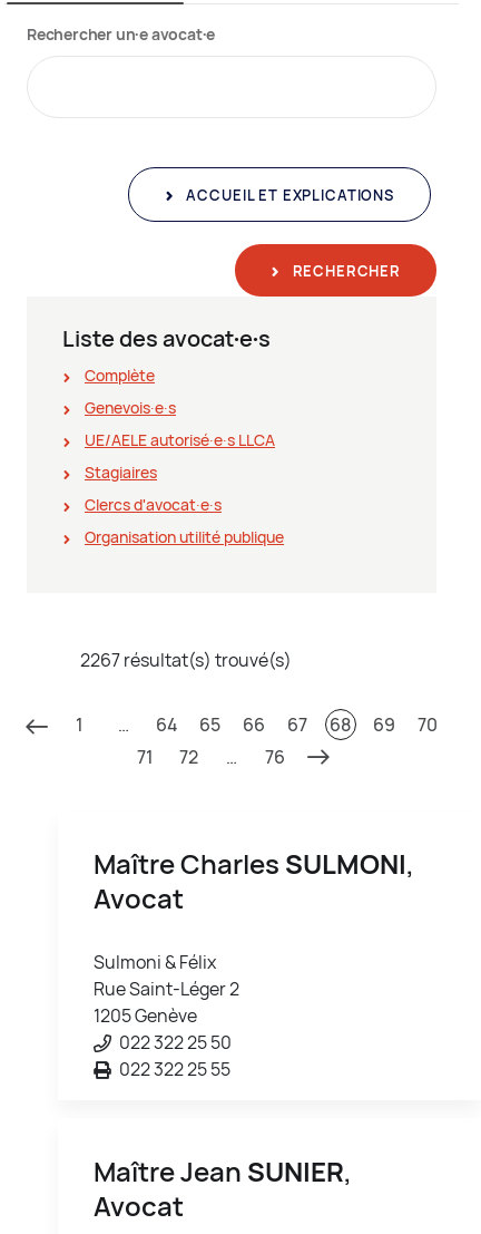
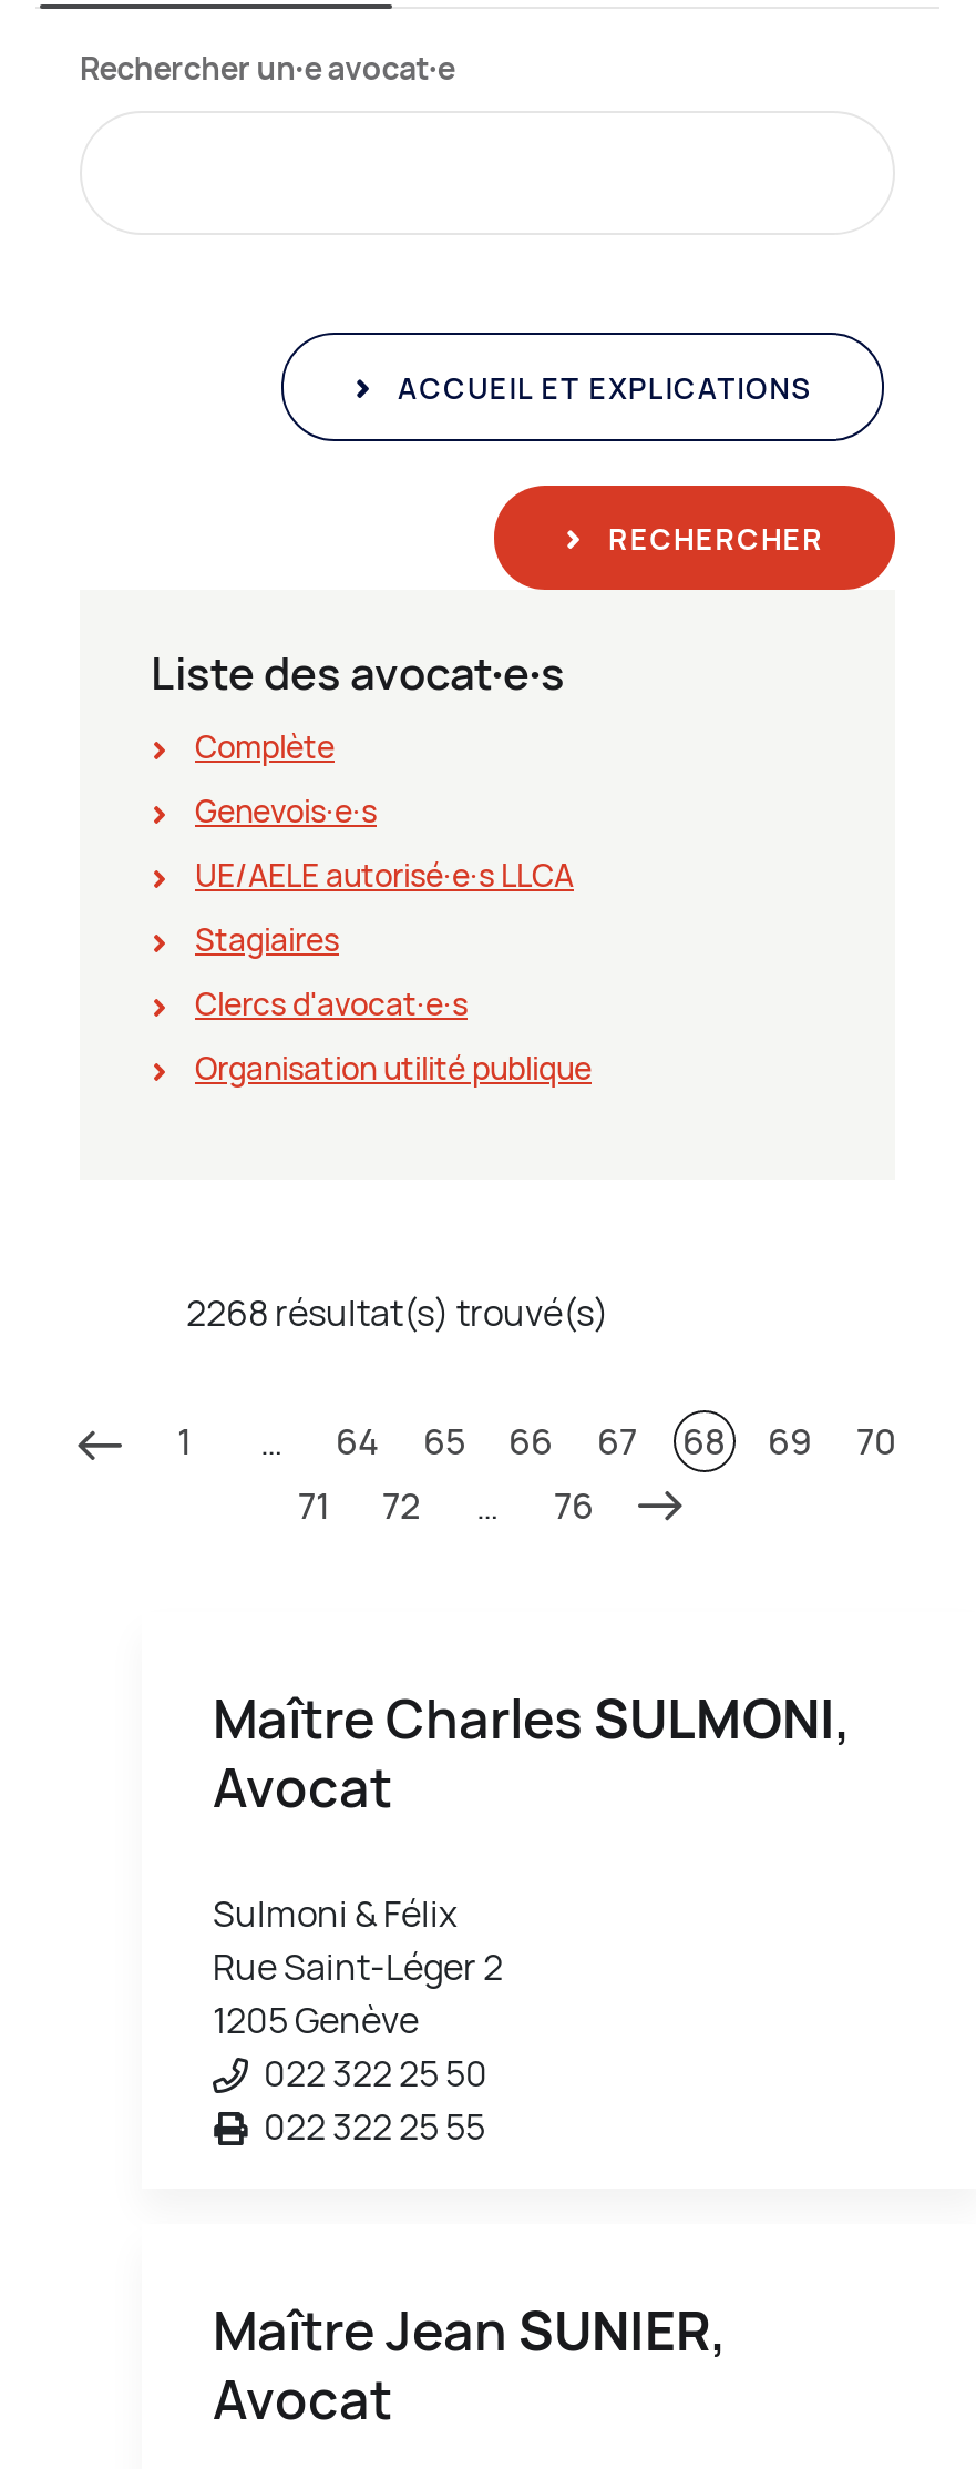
[80,647,292,672] 2267 résultat(s) trouvé(s) -> [186,1288,609,1337] 2268 résultat(s) trouvé(s)

